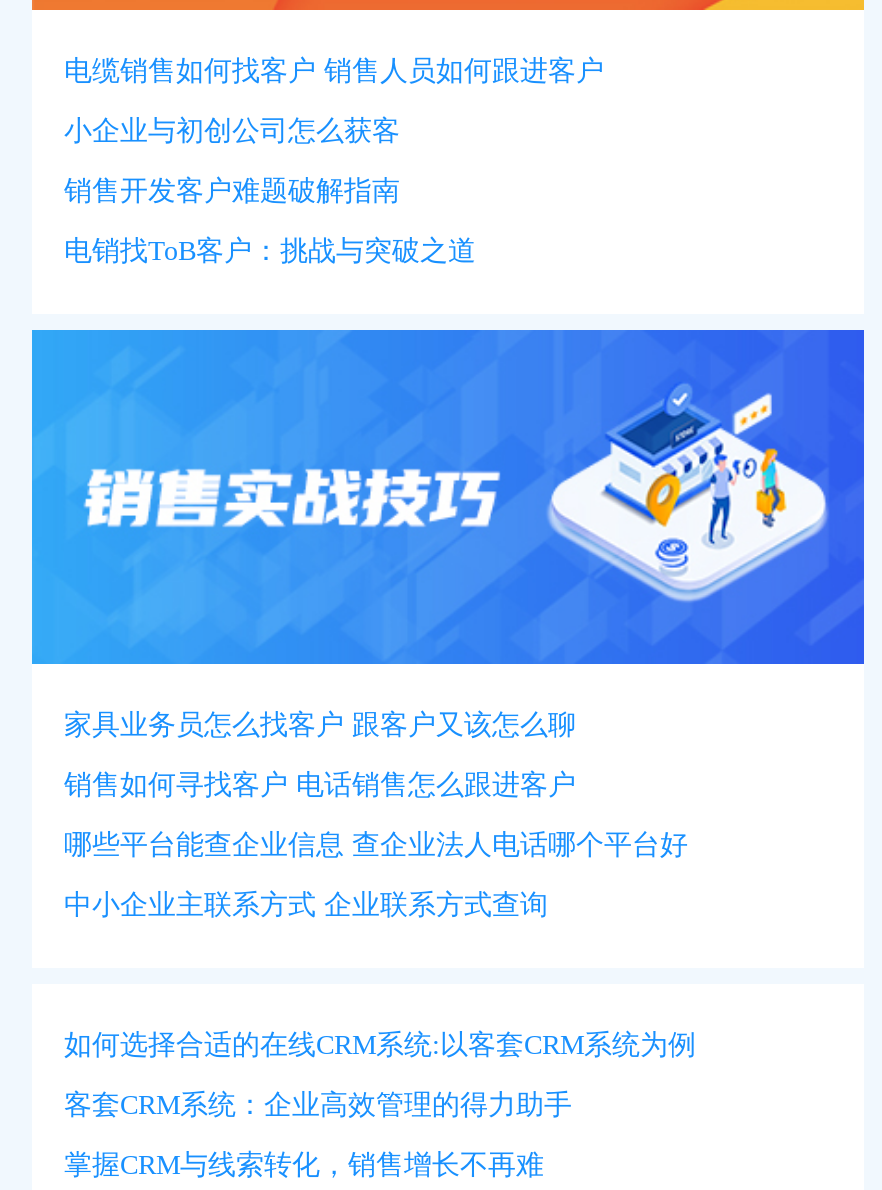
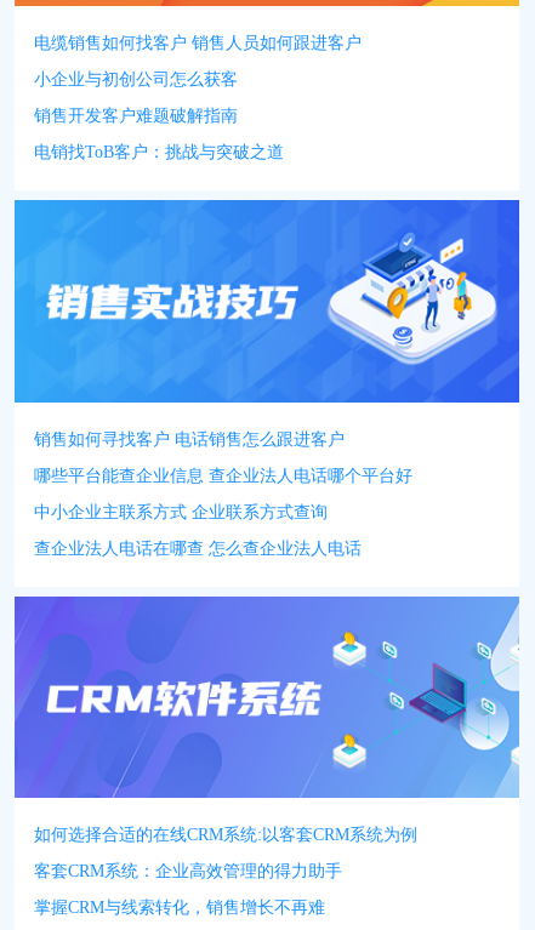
[64,710,576,740] 家具业务员怎么找客户 跟客户又该怎么聊 -> none
moved [64,770,688,920] -> [34,430,412,521]: 销售如何寻找客户 电话销售怎么跟进客户 | 哪些平台能查企业信息 查企业法人电话哪个平台好 | 中小企业主联系方式 企业联系方式查询
none -> [13,587,520,799] [image]
none -> [34,539,362,558] 查企业法人电话在哪查 怎么查企业法人电话

